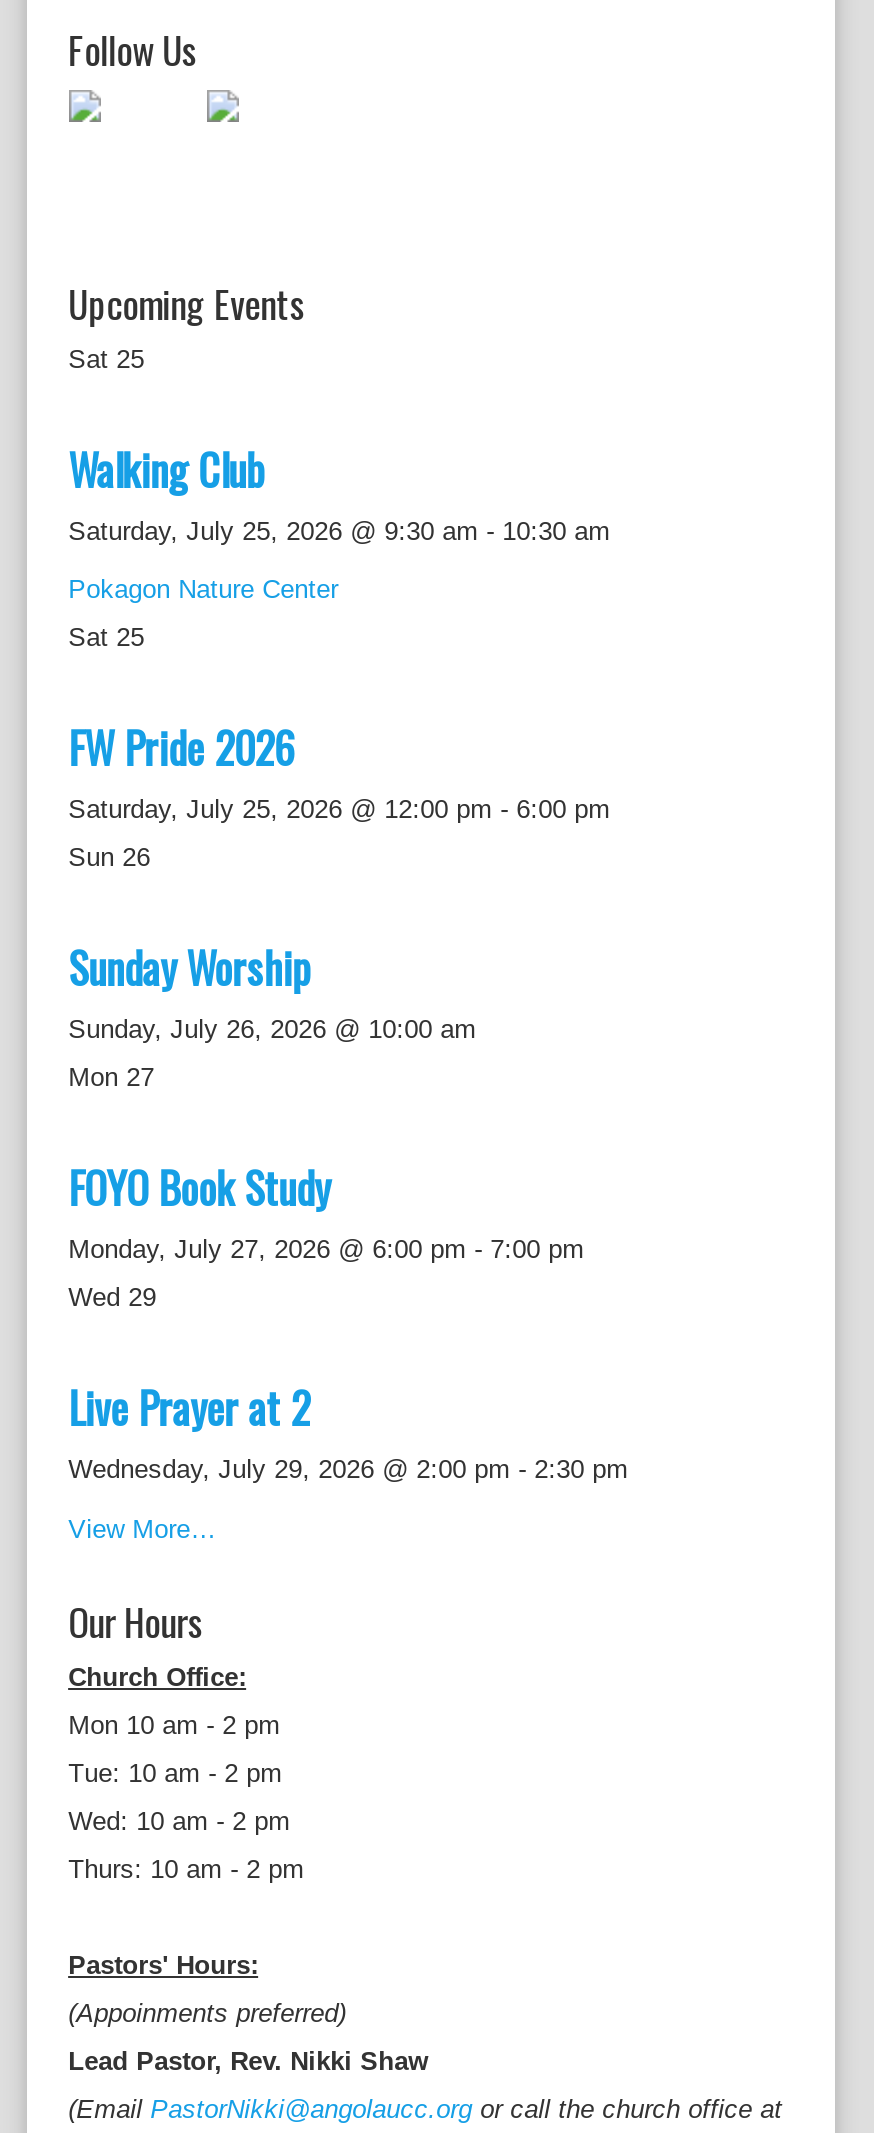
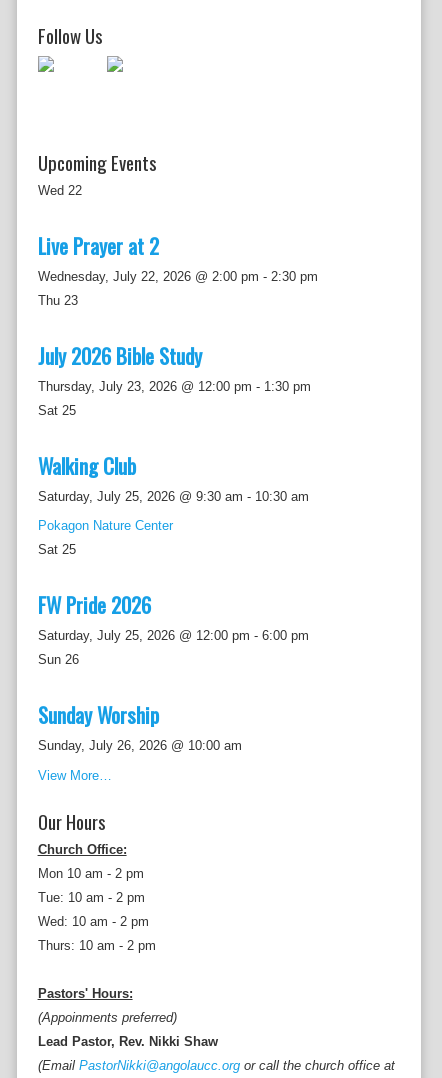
none -> [38,183,318,394] Wed 22 | Wednesday, July 22, 2026 @ 2:00 pm - 2:30 pm | Thu 23 | July 2026 Bible Study | Thursday, July 23, 2026 @ 12:00 pm - 1:30 pm
moved [68,344,610,1044] -> [38,403,309,753]: Sat 25 | Walking Club | Saturday, July 25, 2026 @ 9:30 am - 10:30 am | ... | Sunday Worship | Sunday, July 26, 2026 @ 10:00 am
[68,1062,628,1484] Mon 27 | FOYO Book Study | Monday, July 27, 2026 @ 6:00 pm - 7:00 pm | Wed 29 | Wednesday, July 29, 2026 @ 2:00 pm - 2:30 pm -> none
moved [68,1376,310,1438] -> [38,230,159,261]: Live Prayer at 2

